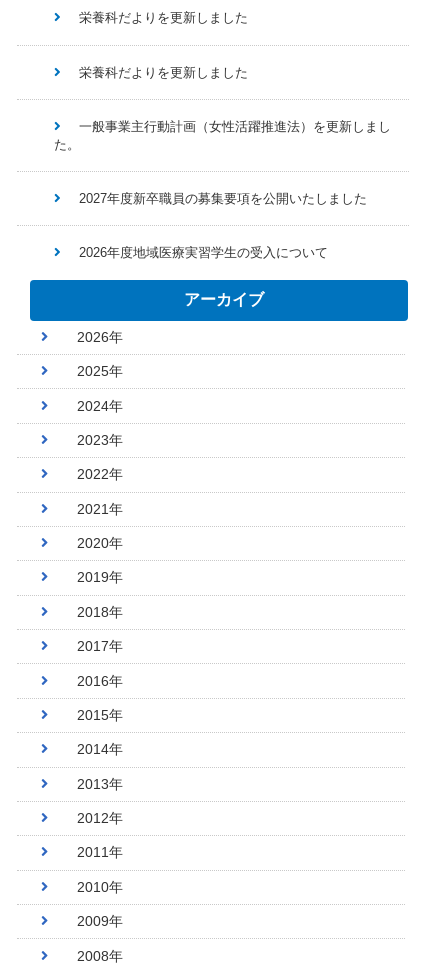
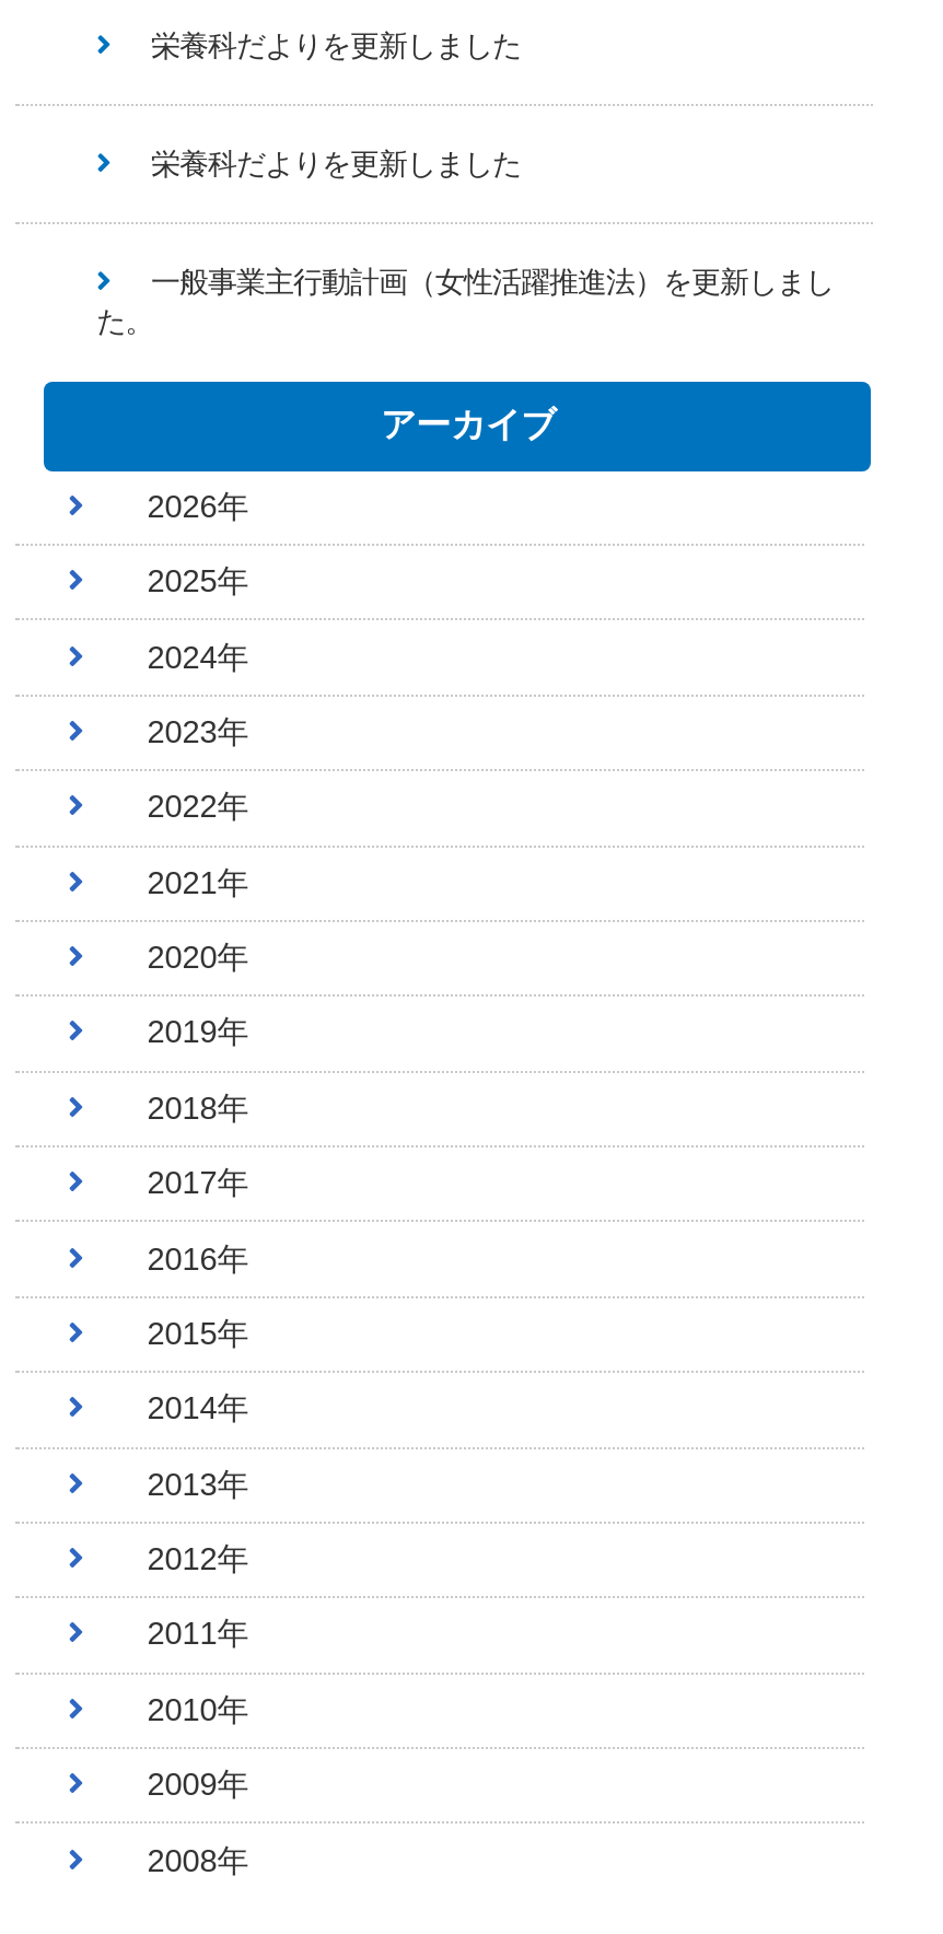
[79,191,367,206] 2027年度新卒職員の募集要項を公開いたしました -> none
[79,245,328,260] 2026年度地域医療実習学生の受入について -> none

